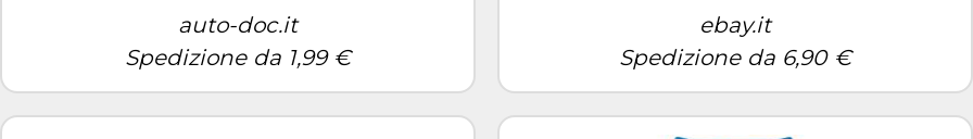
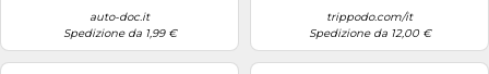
[619,11,851,72] ebay.it | Spedizione da 6,90 € -> [308,10,431,40] trippodo.com/it | Spedizione da 12,00 €

